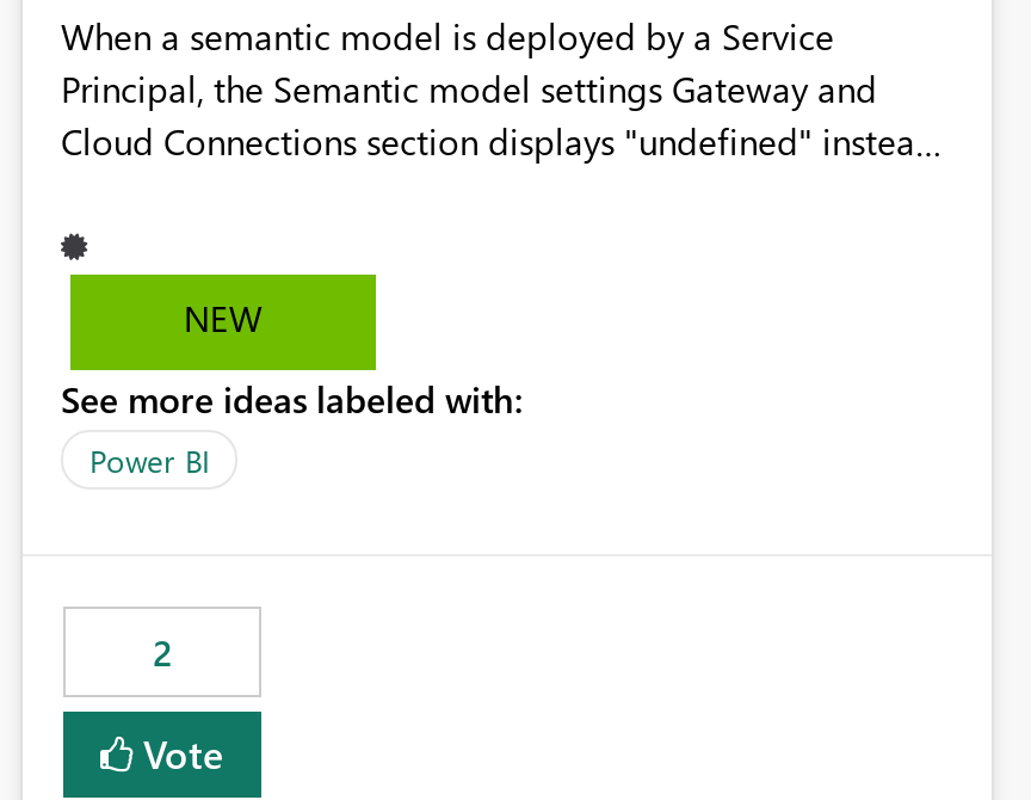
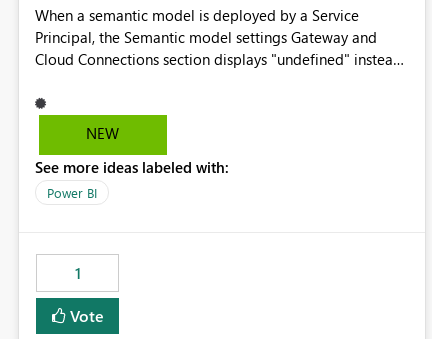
[153,629,172,677] 2 -> [74,263,80,283] 1

